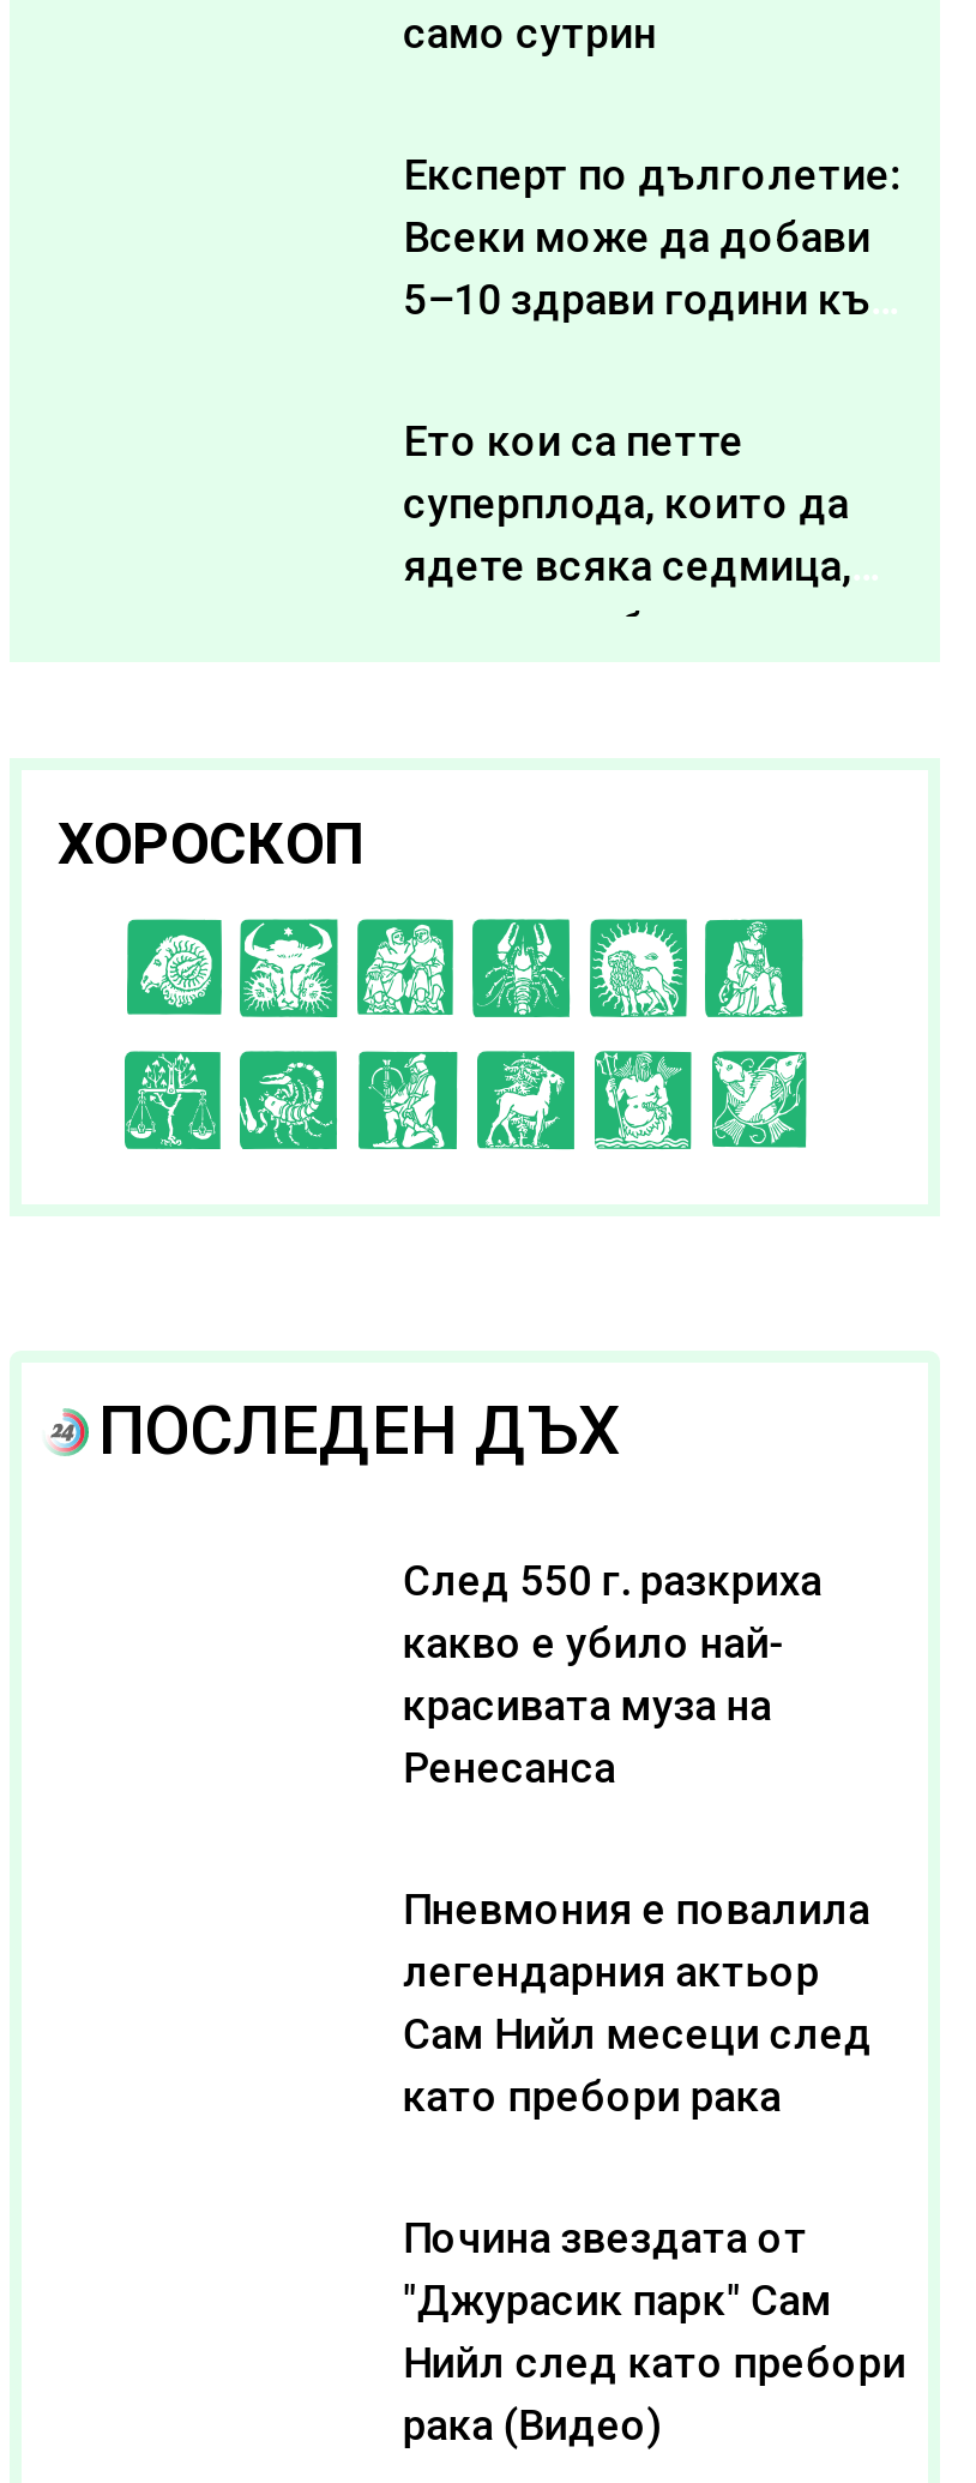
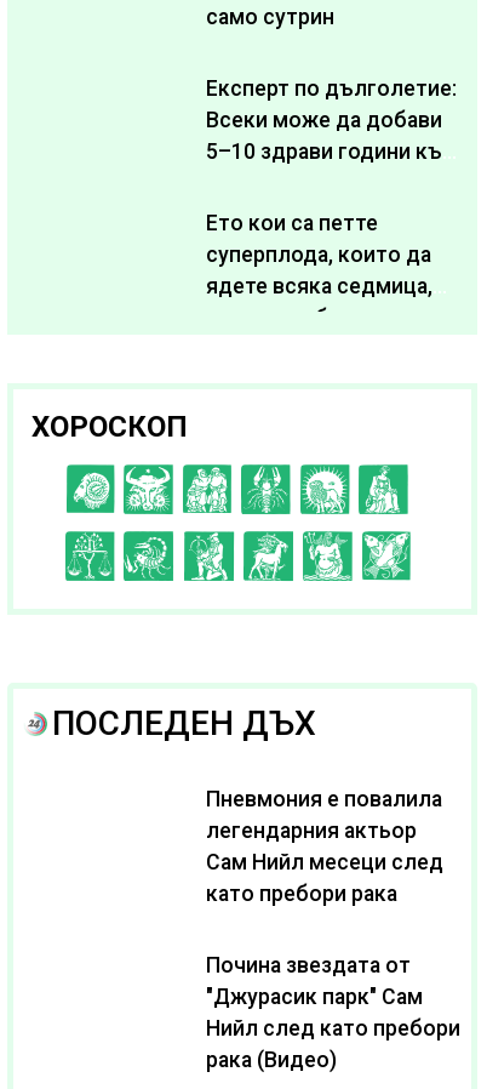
[402,1557,822,1792] След 550 г. разкриха | какво е убило най- | красивата муза на | Ренесанса -> none

